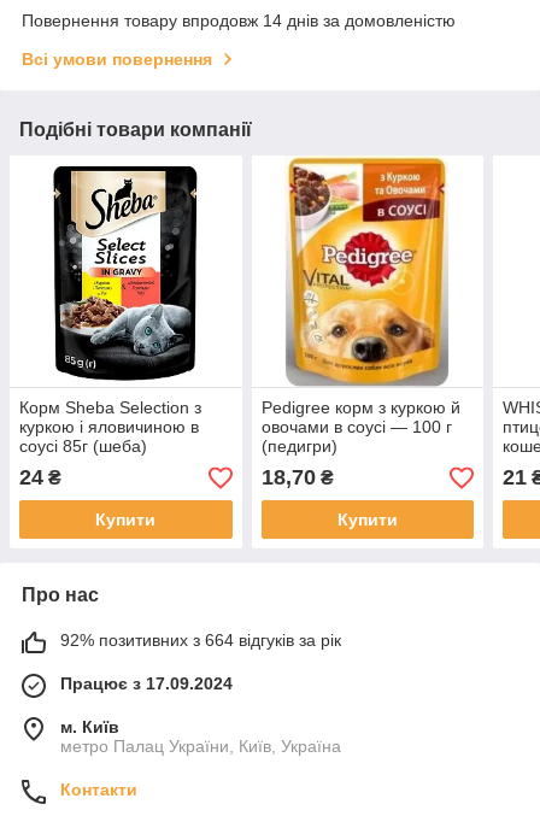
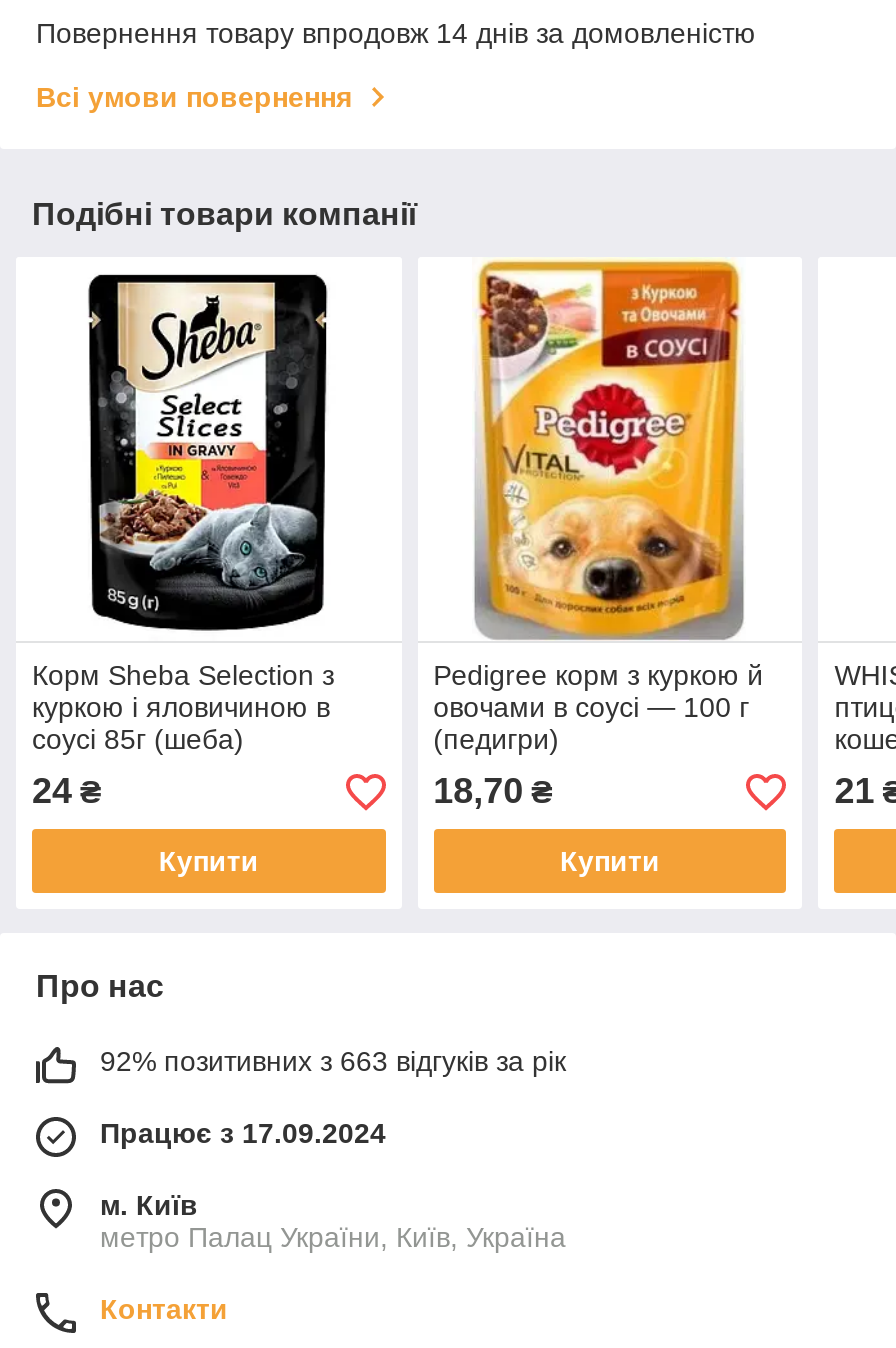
[60,631,341,650] 92% позитивних з 664 відгуків за рік -> [100,1046,566,1078] 92% позитивних з 663 відгуків за рік

